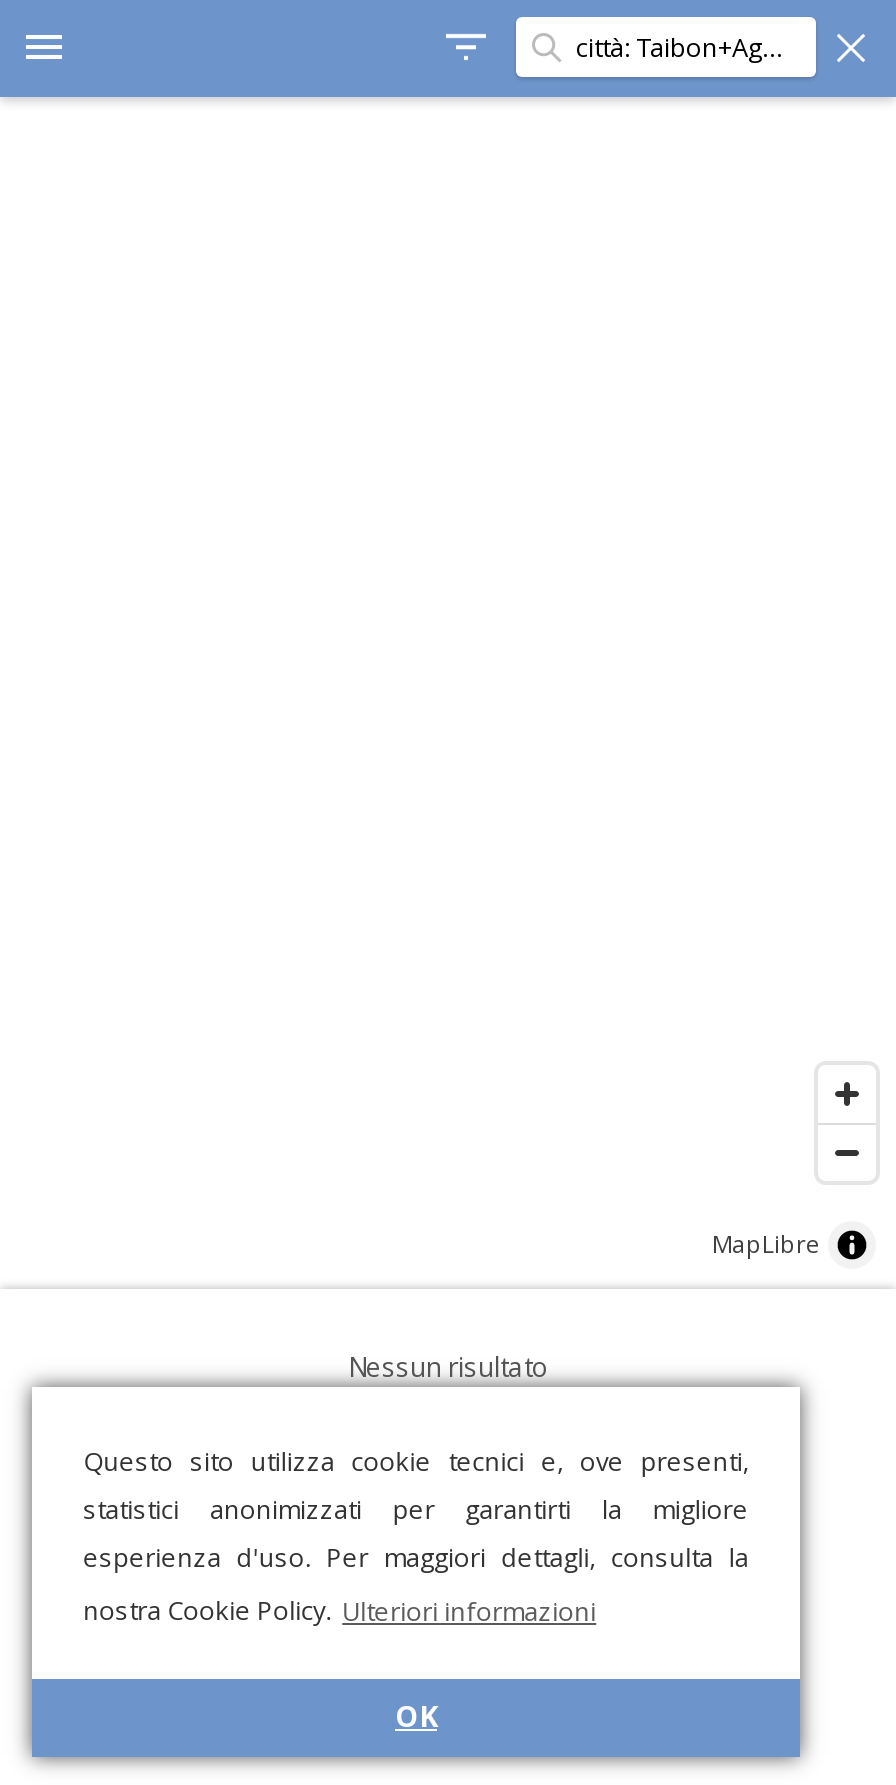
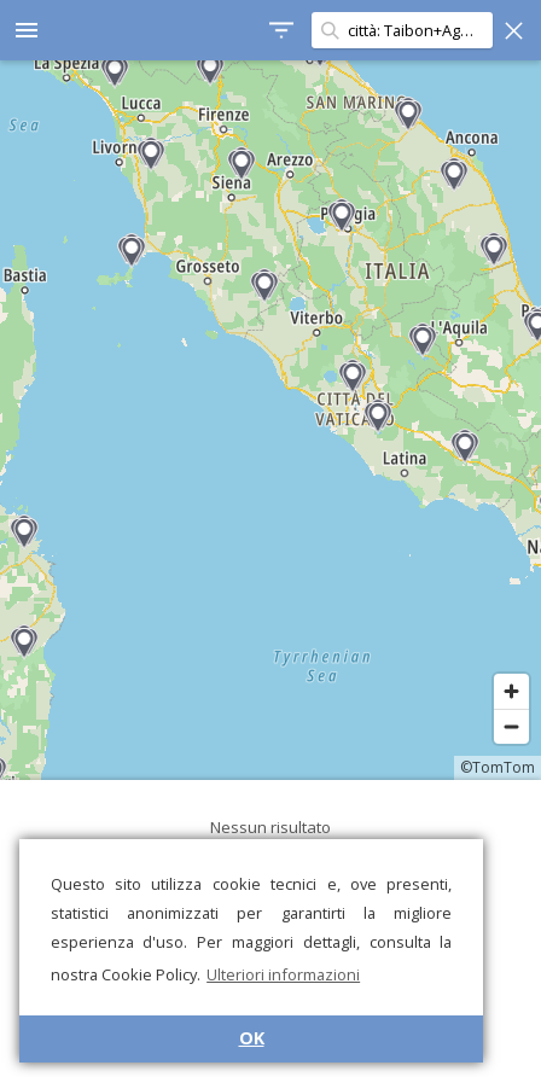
none -> [4,59,537,781] [image]
[712,1227,820,1261] MapLibre -> [460,757,535,778] ©TomTom

